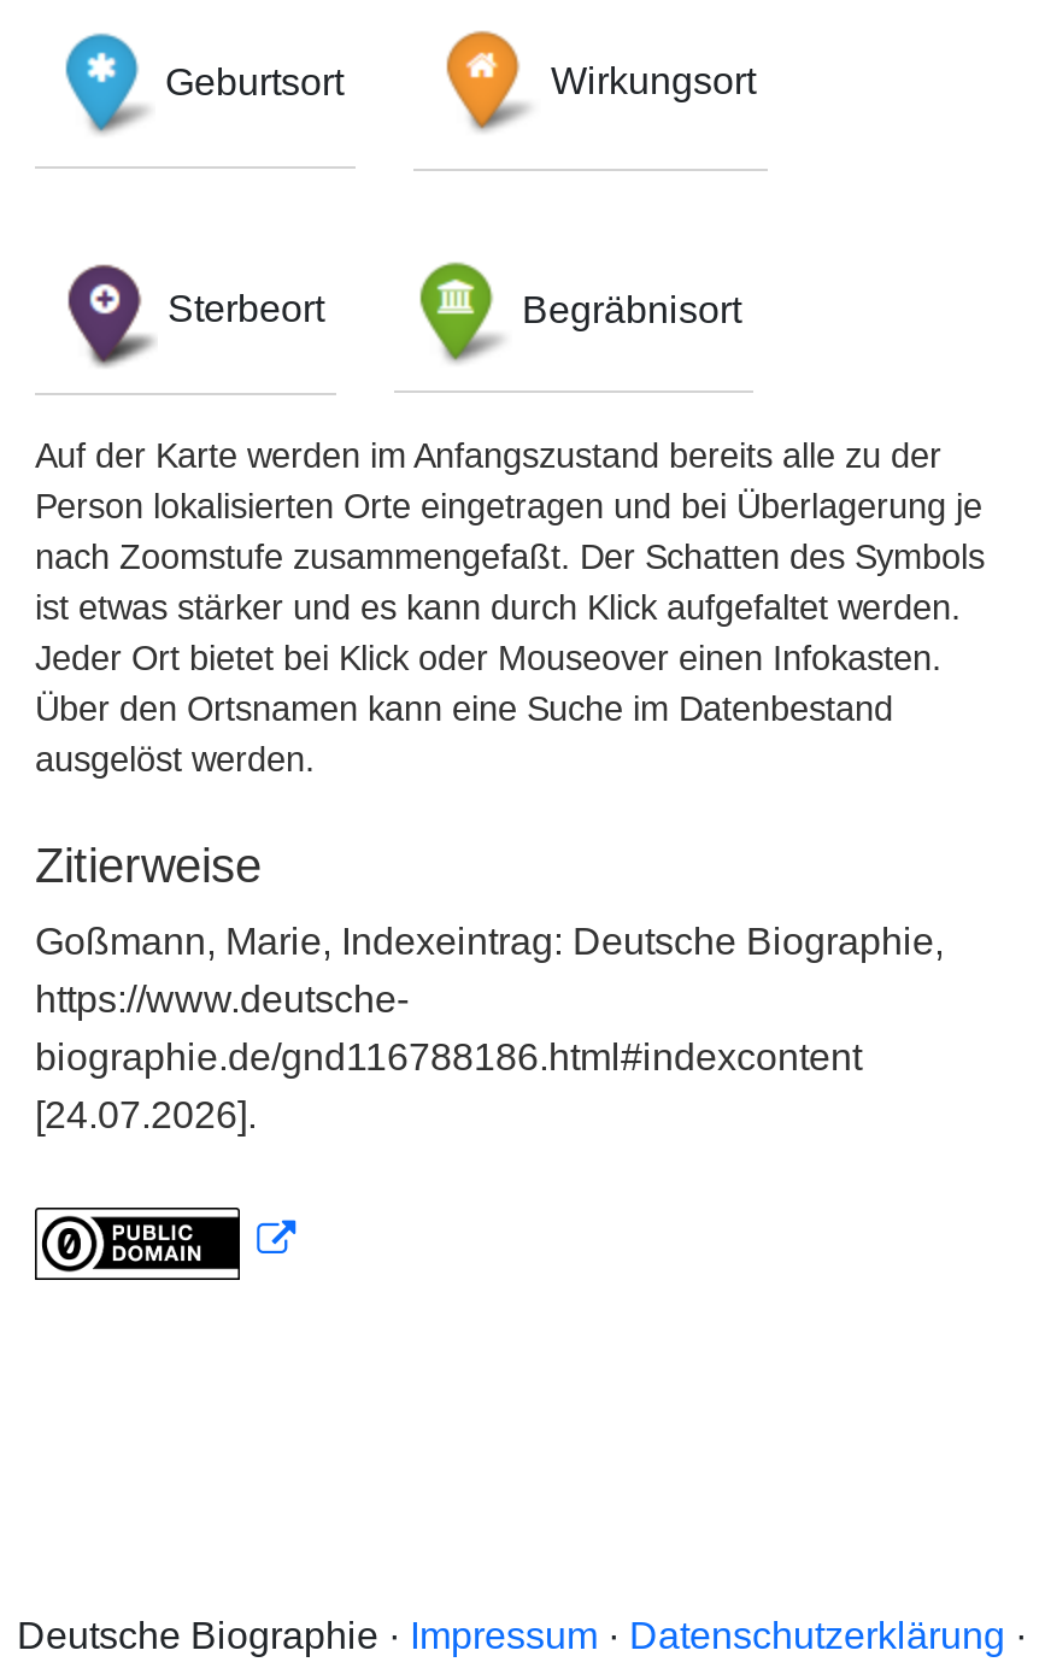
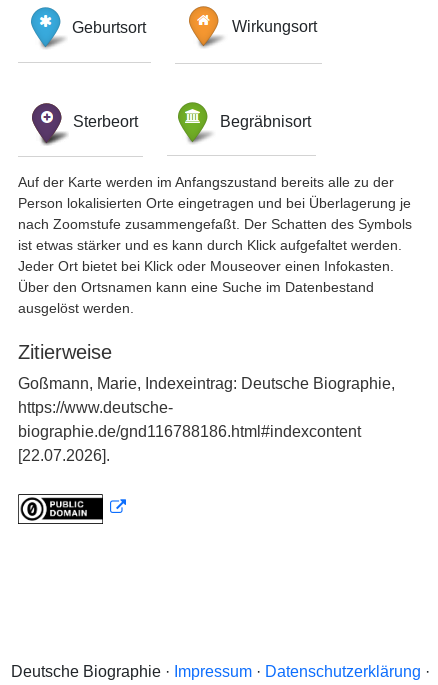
[35,1094,257,1135] [24.07.2026]. -> [18,447,110,464] [22.07.2026].

